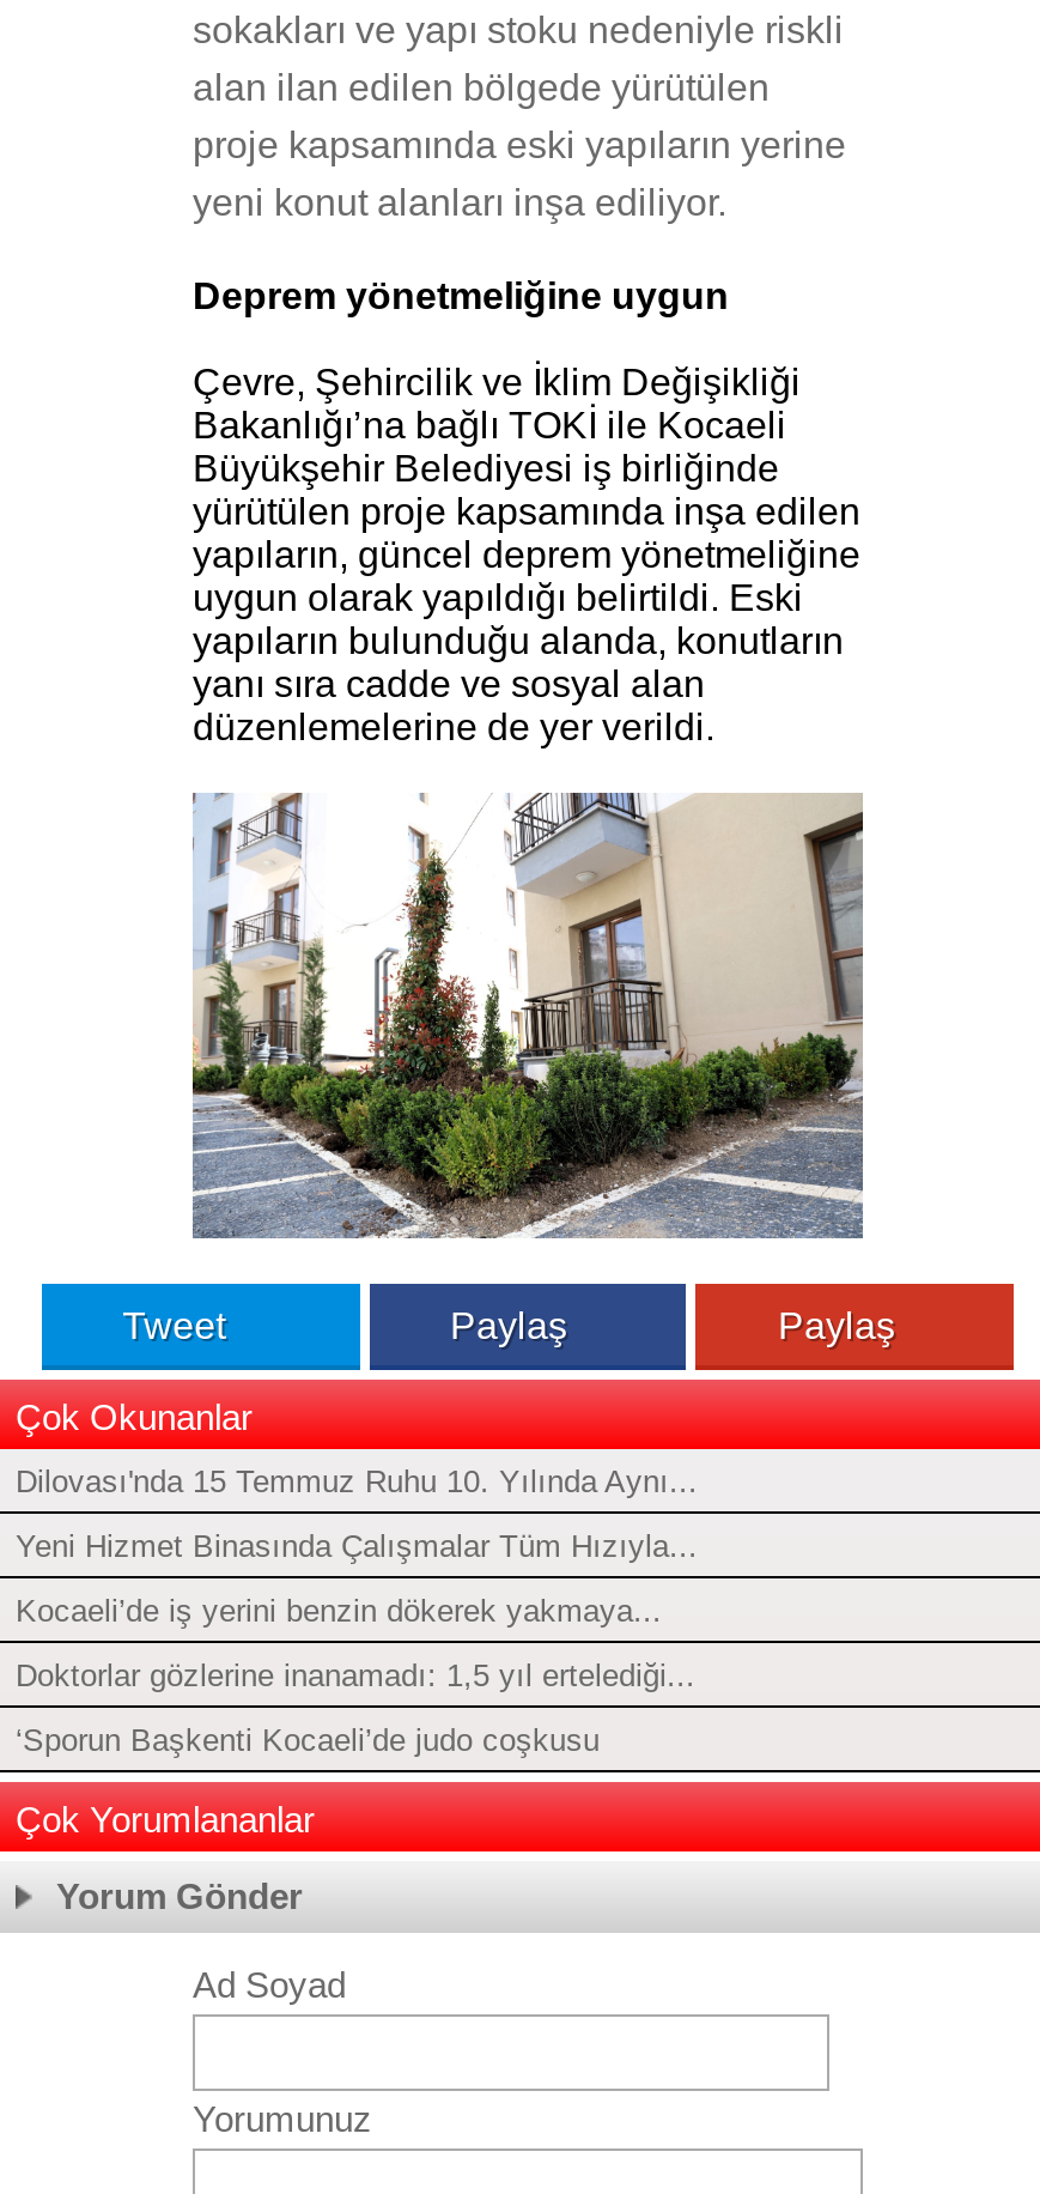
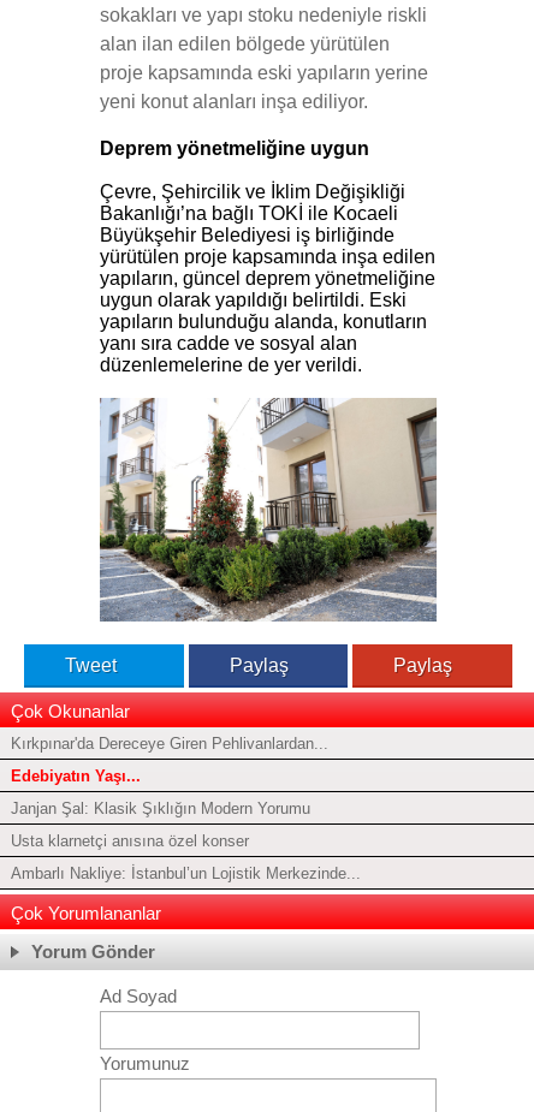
[16,1463,698,1499] Dilovası'nda 15 Temmuz Ruhu 10. Yılında Aynı... -> [11,735,328,753] Kırkpınar'da Dereceye Giren Pehlivanlardan...
[16,1528,698,1564] Yeni Hizmet Binasında Çalışmalar Tüm Hızıyla... -> [11,767,141,785] Edebiyatın Yaşı...
[16,1593,662,1629] Kocaeli’de iş yerini benzin dökerek yakmaya... -> [11,799,310,817] Janjan Şal: Klasik Şıklığın Modern Yorumu
[16,1657,695,1693] Doktorlar gözlerine inanamadı: 1,5 yıl ertelediği... -> [11,832,249,850] Usta klarnetçi anısına özel konser
[16,1722,600,1758] ‘Sporun Başkenti Kocaeli’de judo coşkusu -> [11,864,361,882] Ambarlı Nakliye: İstanbul’un Lojistik Merkezinde...

